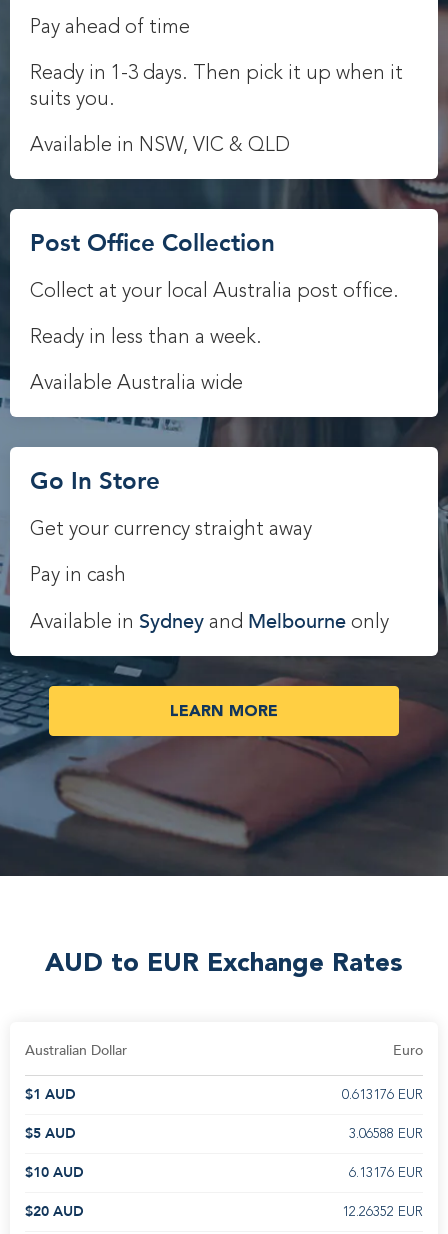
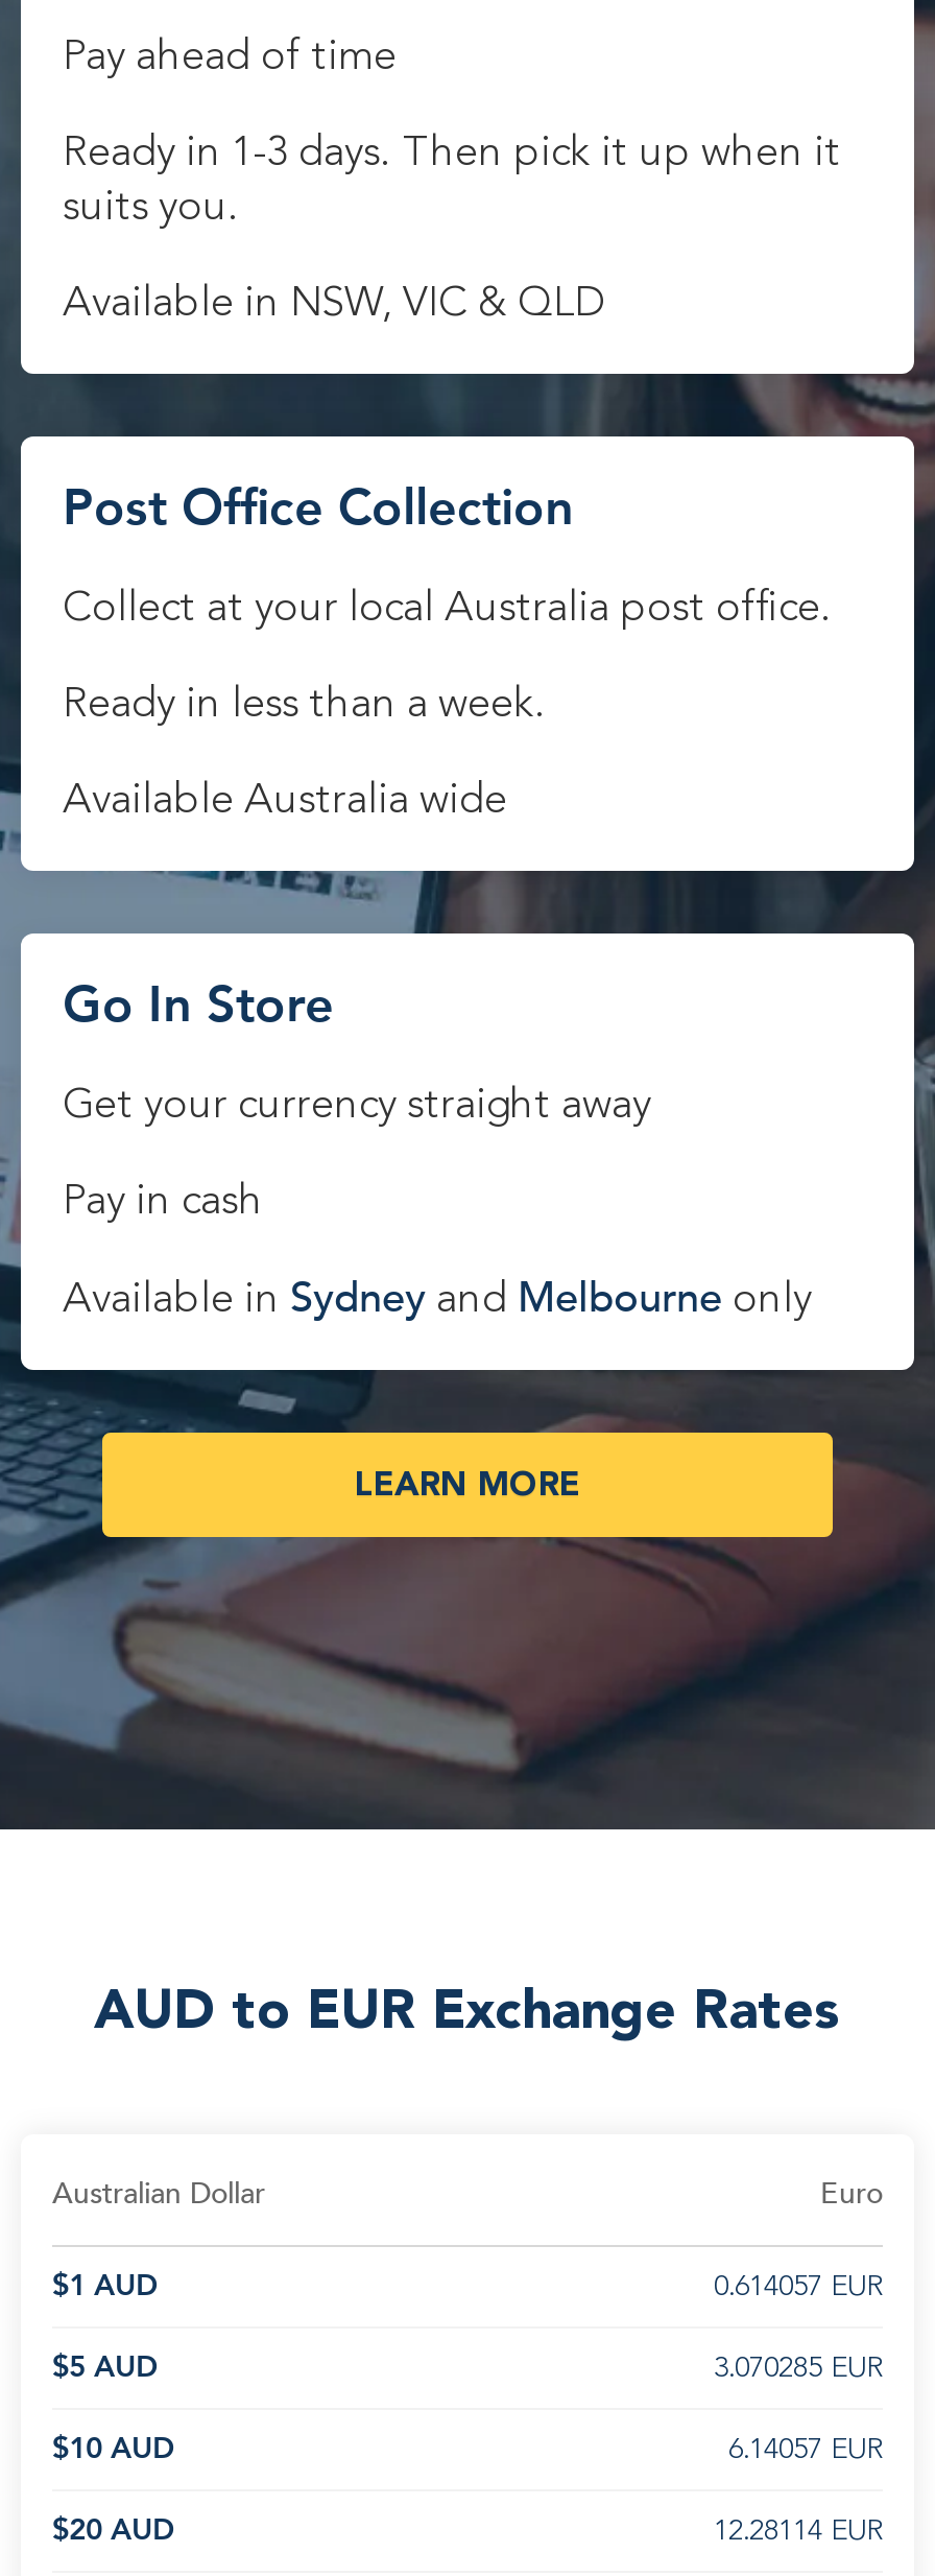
[342,1088,423,1102] 0.613176 EUR -> [714,2272,883,2301] 0.614057 EUR
[349,1127,423,1141] 3.06588 EUR -> [714,2354,883,2383] 3.070285 EUR
[349,1166,423,1180] 6.13176 EUR -> [728,2435,883,2464] 6.14057 EUR
[342,1205,423,1219] 12.26352 EUR -> [714,2516,883,2546] 12.28114 EUR

